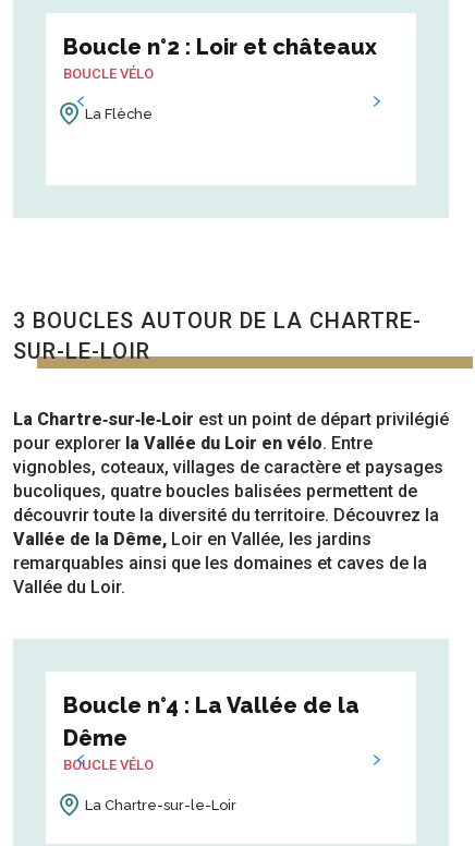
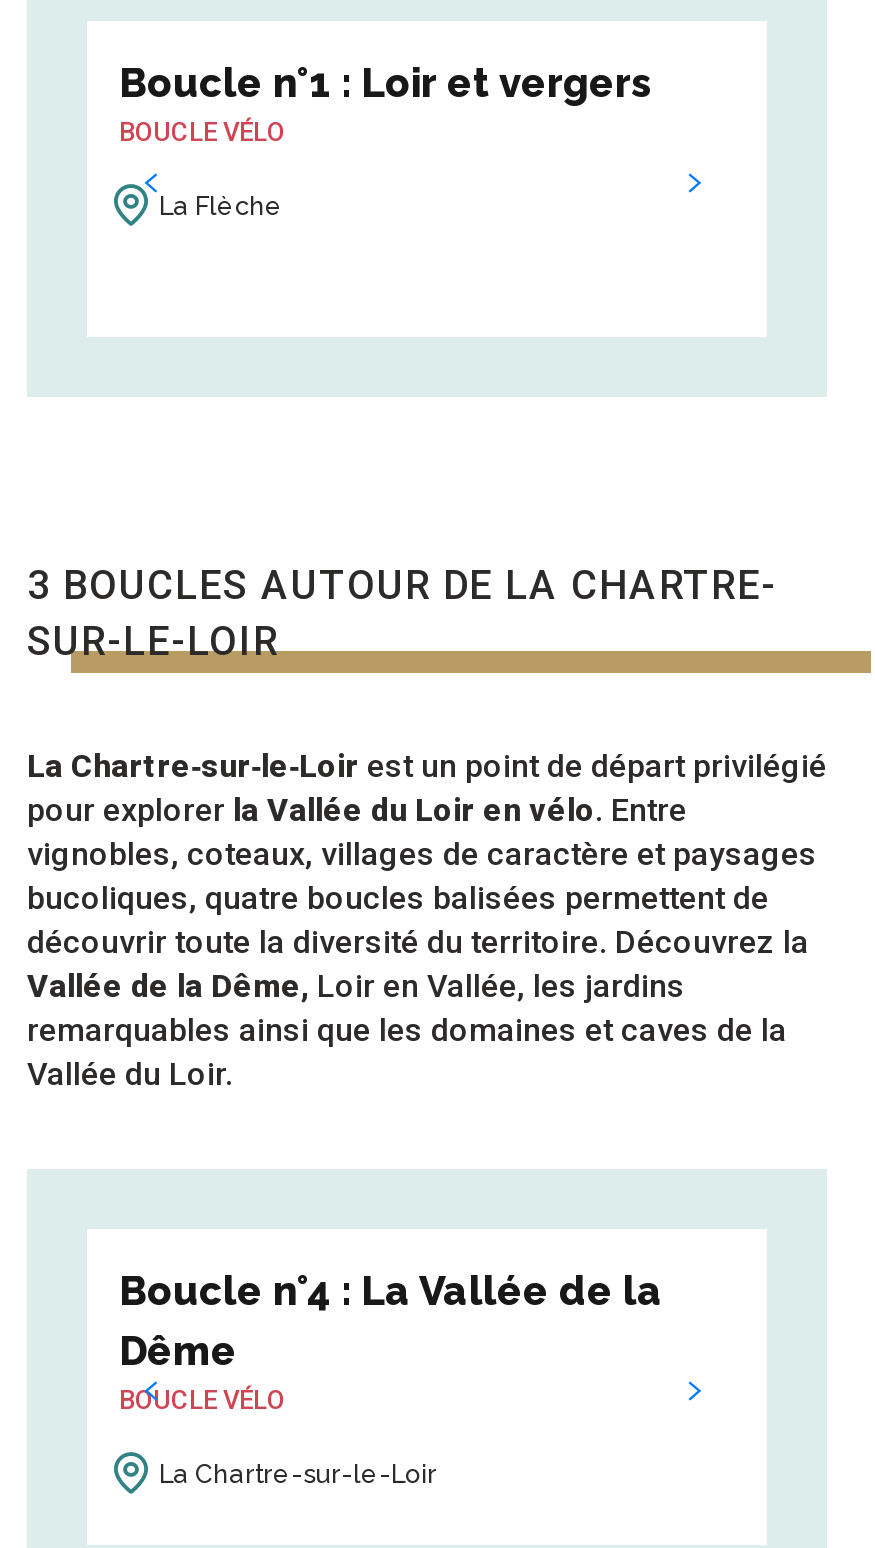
[63,34,377,60] Boucle n°2 : Loir et châteaux -> [119,59,651,107] Boucle n°1 : Loir et vergers

